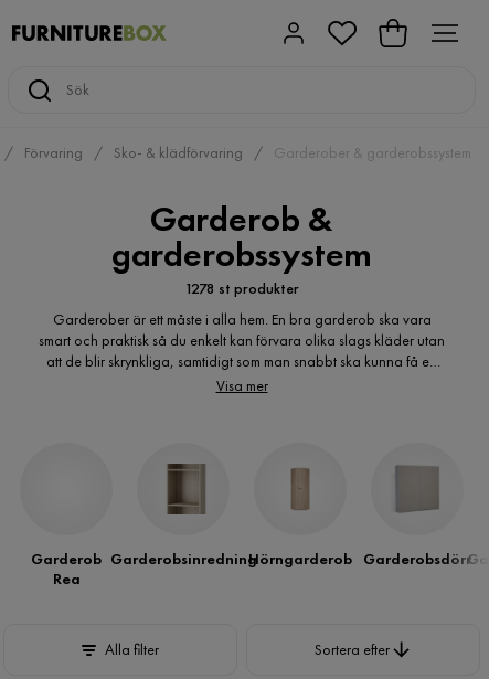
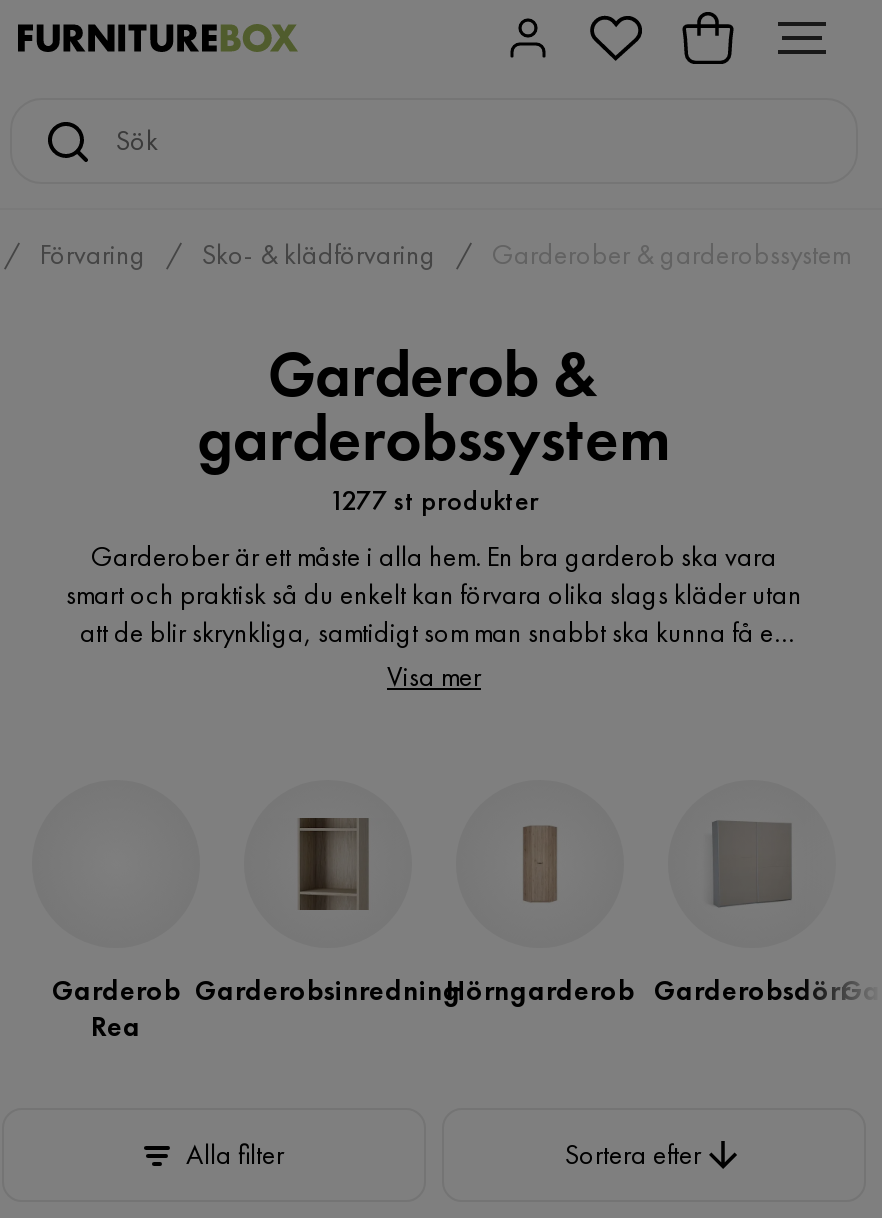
[184,278,299,298] 1278 st produkter -> [329,482,539,518] 1277 st produkter

